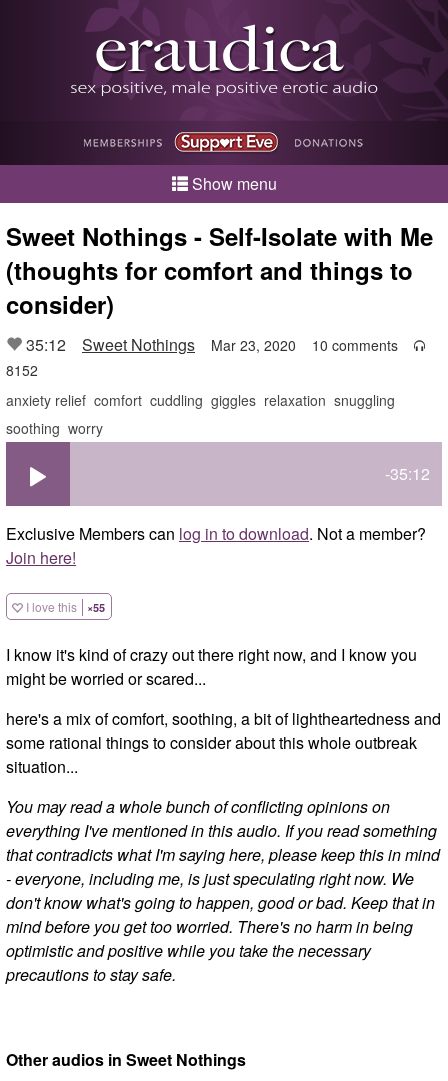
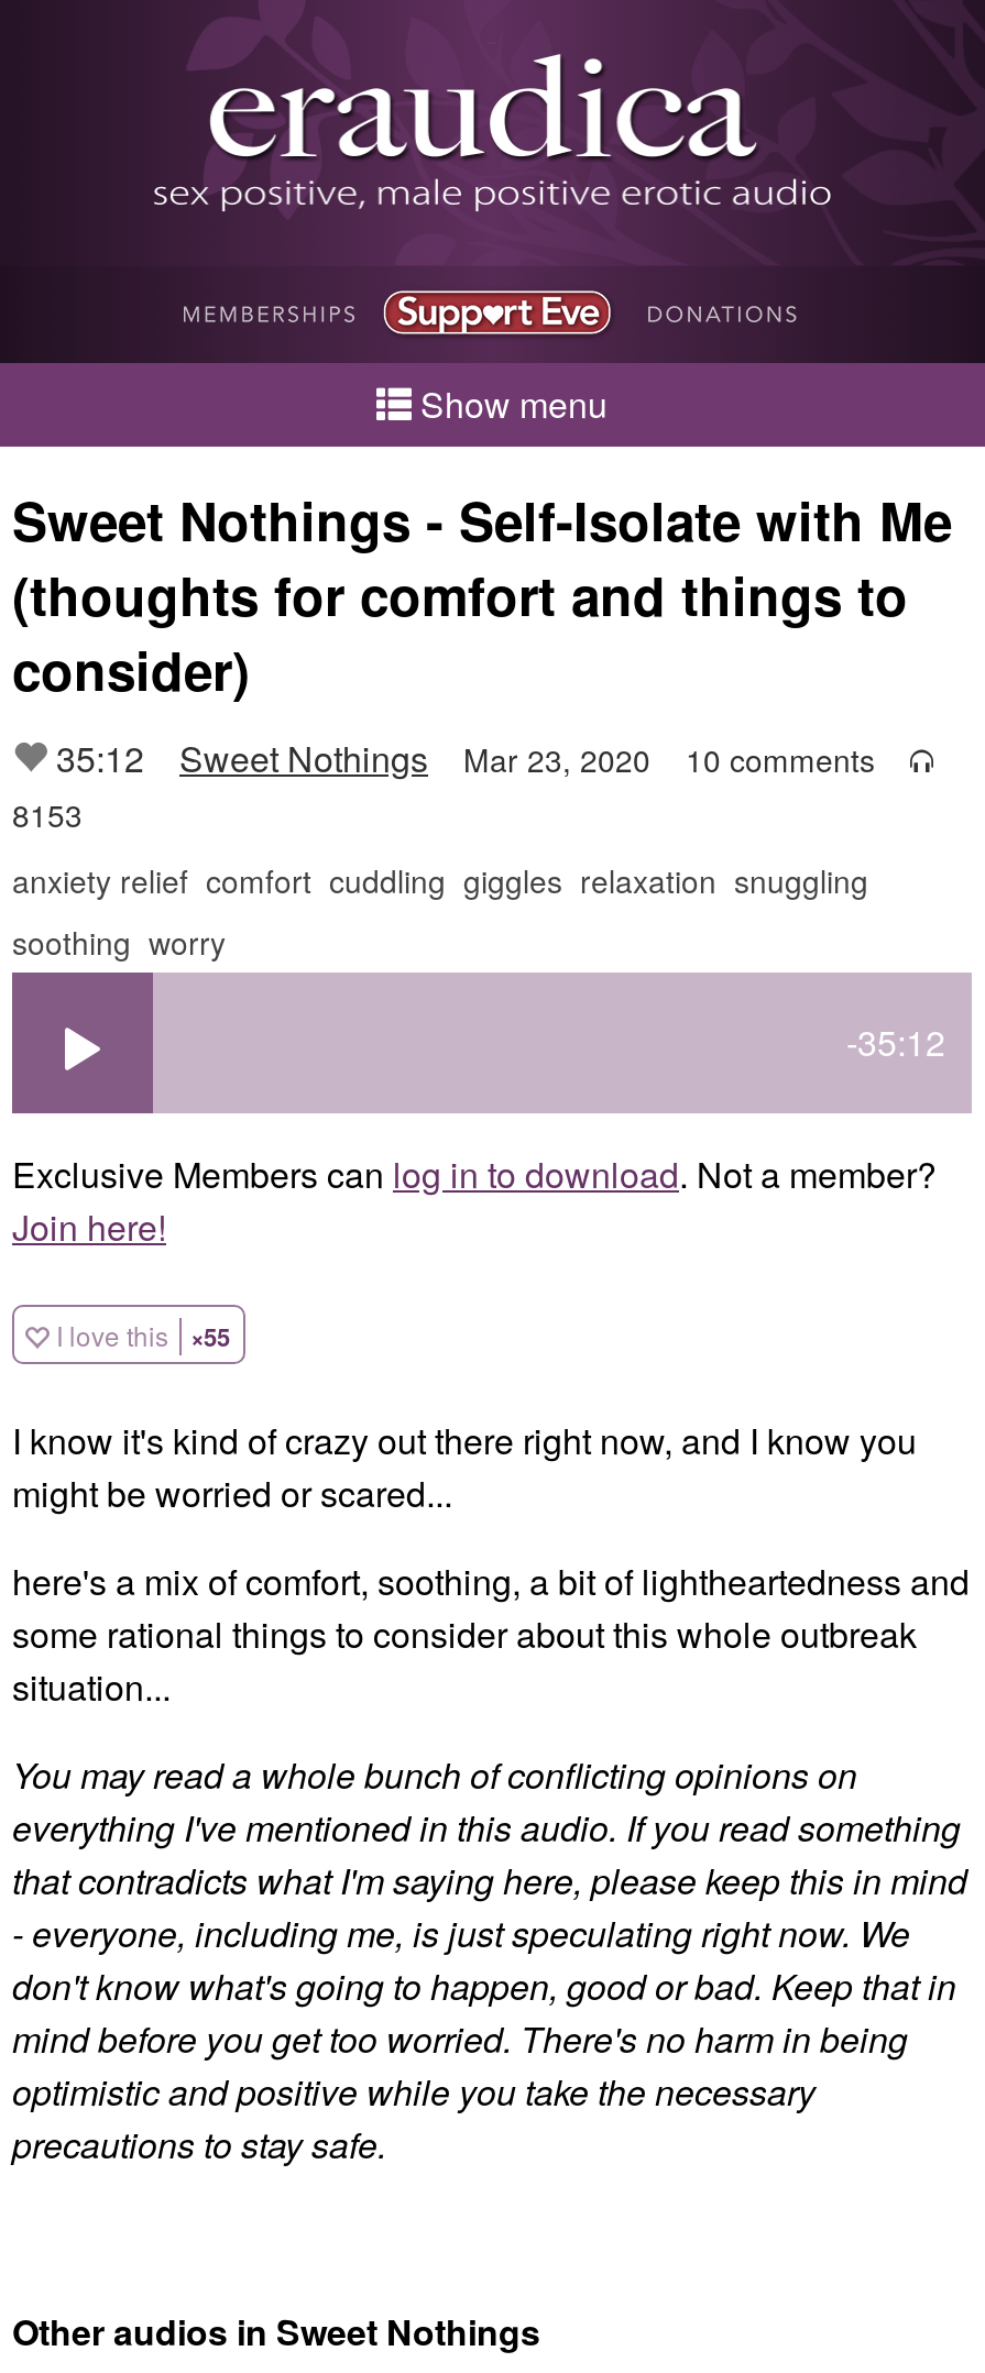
[6,360,38,380] 8152 -> [12,792,83,836] 8153

